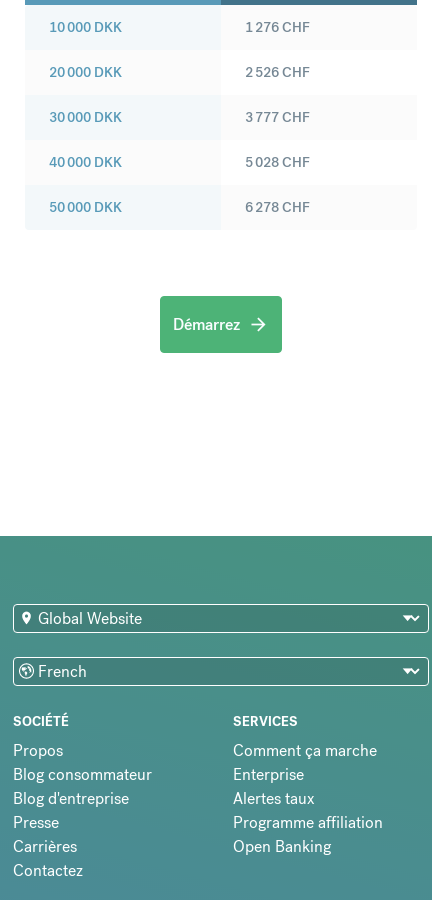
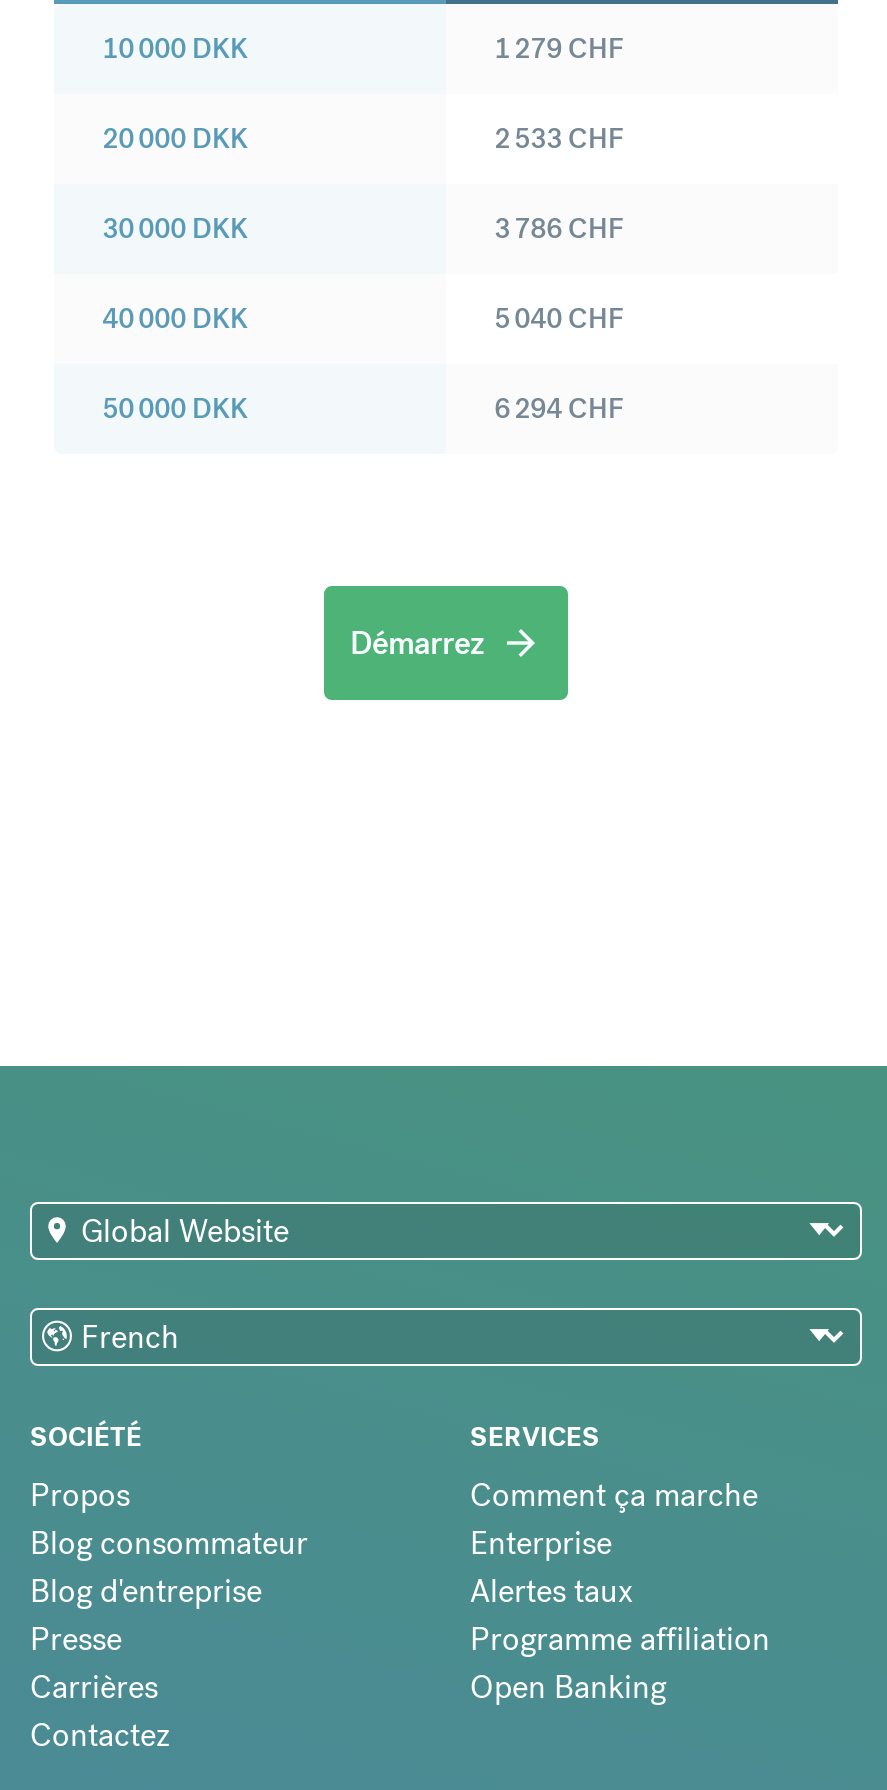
[245,18,310,36] 1 276 CHF -> [494,30,624,66] 1 279 CHF
[245,63,310,81] 2 526 CHF -> [494,120,624,156] 2 533 CHF
[245,108,310,126] 3 777 CHF -> [494,210,624,246] 3 786 CHF
[245,153,310,171] 5 028 CHF -> [494,300,624,336] 5 040 CHF
[245,198,310,216] 6 278 CHF -> [494,390,624,426] 6 294 CHF

